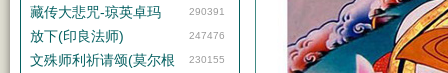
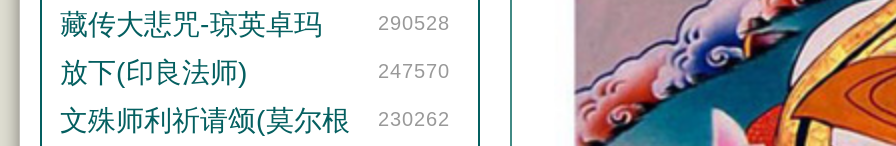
[189,6,225,17] 290391 -> [378,12,450,34] 290528
[189,30,225,41] 247476 -> [378,60,450,82] 247570
[30,52,225,68] 文殊师利祈请颂(莫尔根 230155 -> [60,104,450,136] 文殊师利祈请颂(莫尔根 230262

